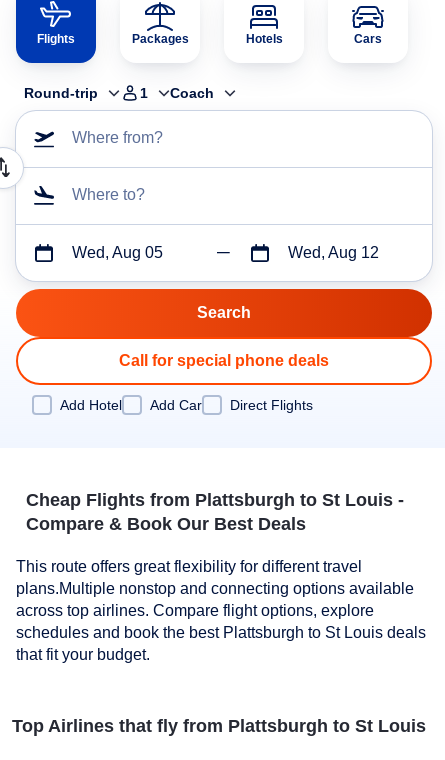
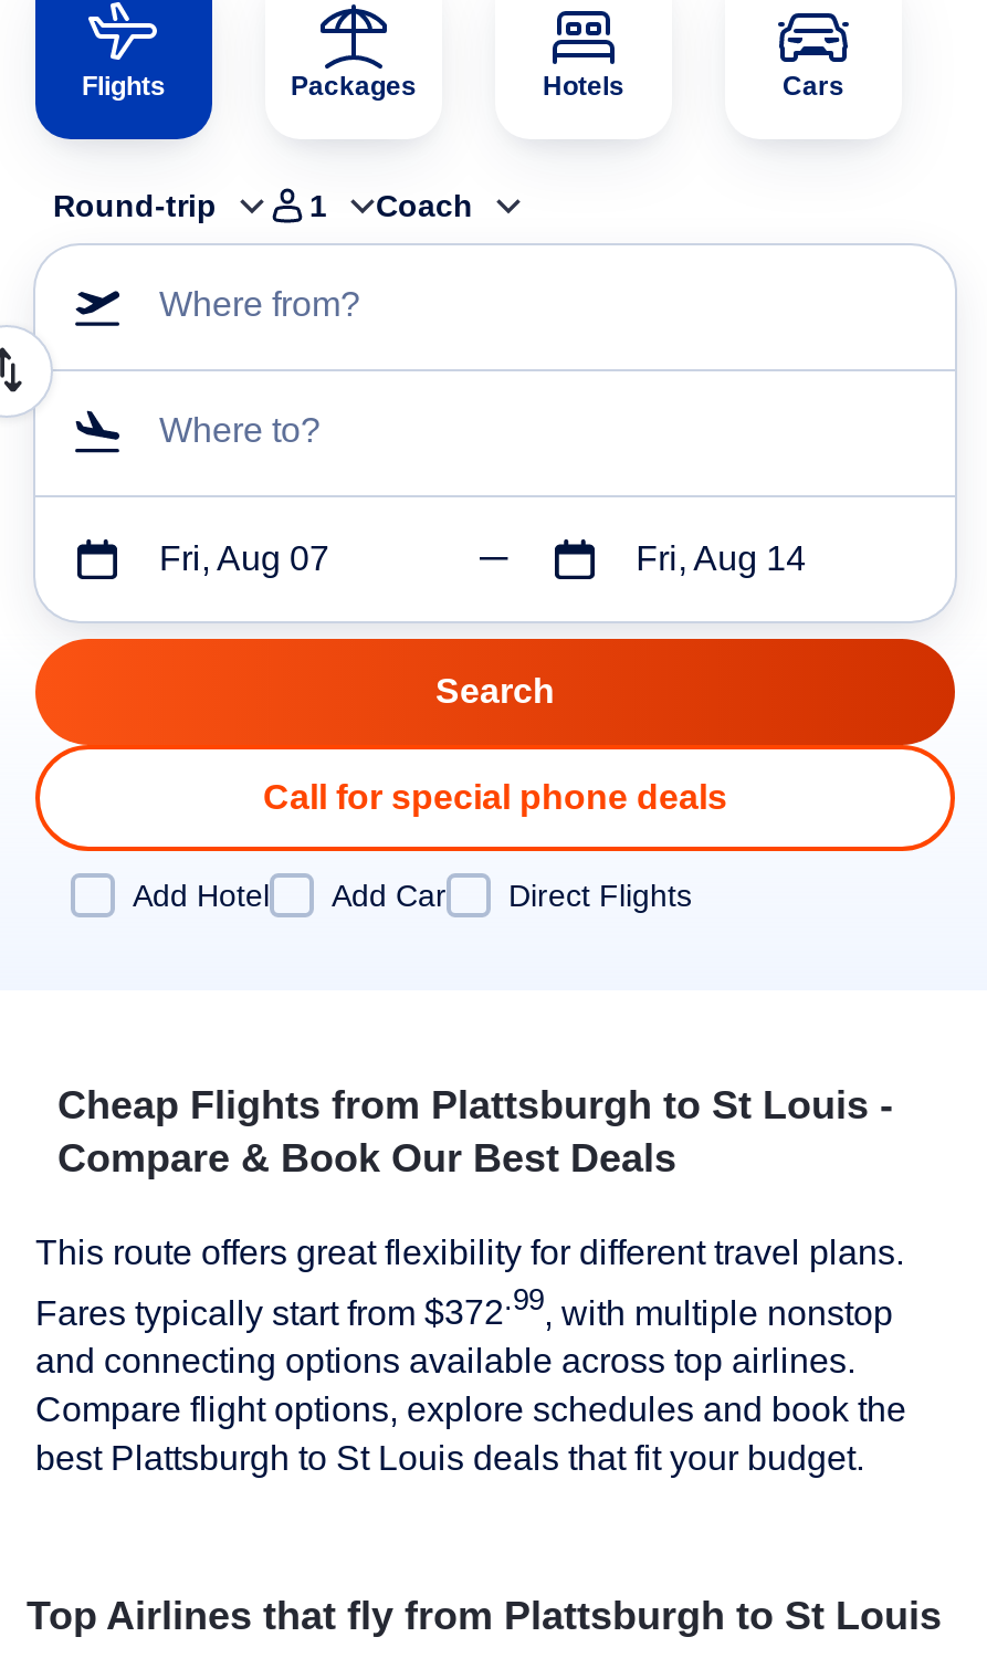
[72,244,163,261] Wed, Aug 05 -> [159,539,329,577] Fri, Aug 07
[288,244,379,261] Wed, Aug 12 -> [636,539,806,577] Fri, Aug 14
[16,558,426,663] This route offers great flexibility for different travel | plans.Multiple nonstop and connecting options available | across top airlines. Compare flight options, explore | schedules and book the best Plattsburgh to St Louis deals | that fit your budget. -> [35,1233,906,1477] This route offers great flexibility for different travel plans. | Fares typically start from $372.99, with multiple nonstop | and connecting options available across top airlines. | Compare flight options, explore schedules and book the | best Plattsburgh to St Louis deals that fit your budget.

